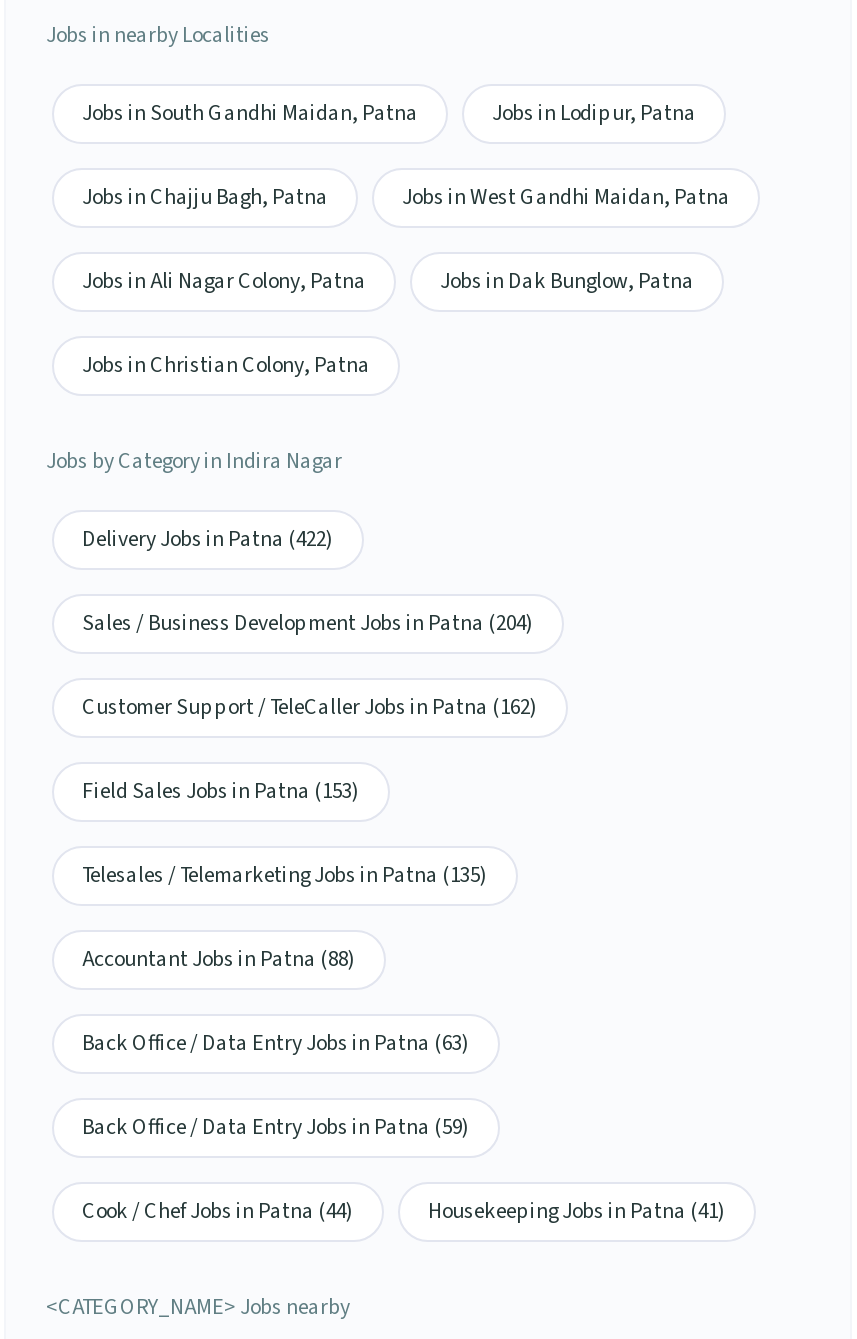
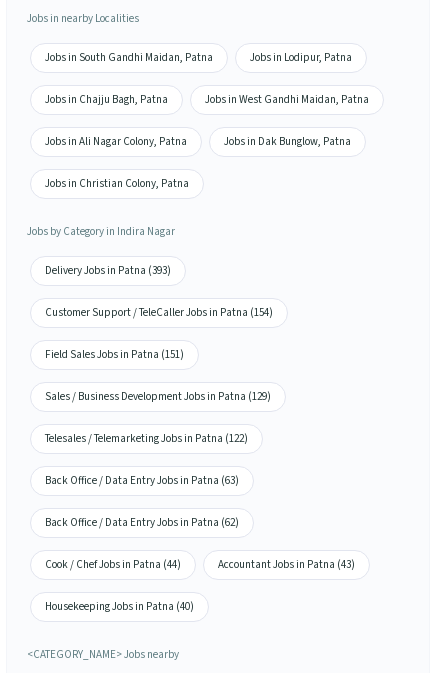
[82,524,538,974] Delivery Jobs in Patna (422) | Sales / Business Development Jobs in Patna (204) | Customer Support / TeleCaller Jobs in Patna (162) | Field Sales Jobs in Patna (153) | Telesales / Telemarketing Jobs in Patna (135) | Accountant Jobs in Patna (88) -> [45,263,273,446] Delivery Jobs in Patna (393) | Customer Support / TeleCaller Jobs in Patna (154) | Field Sales Jobs in Patna (151) | Sales / Business Development Jobs in Patna (129) | Telesales / Telemarketing Jobs in Patna (122)
moved [82,1028,470,1058] -> [45,473,239,488]: Back Office / Data Entry Jobs in Patna (63)
[82,1112,470,1142] Back Office / Data Entry Jobs in Patna (59) -> [45,515,239,530] Back Office / Data Entry Jobs in Patna (62)
moved [82,1196,354,1226] -> [45,557,181,572]: Cook / Chef Jobs in Patna (44)
[428,1196,726,1226] Housekeeping Jobs in Patna (41) -> [45,557,355,614] Accountant Jobs in Patna (43) | Housekeeping Jobs in Patna (40)

